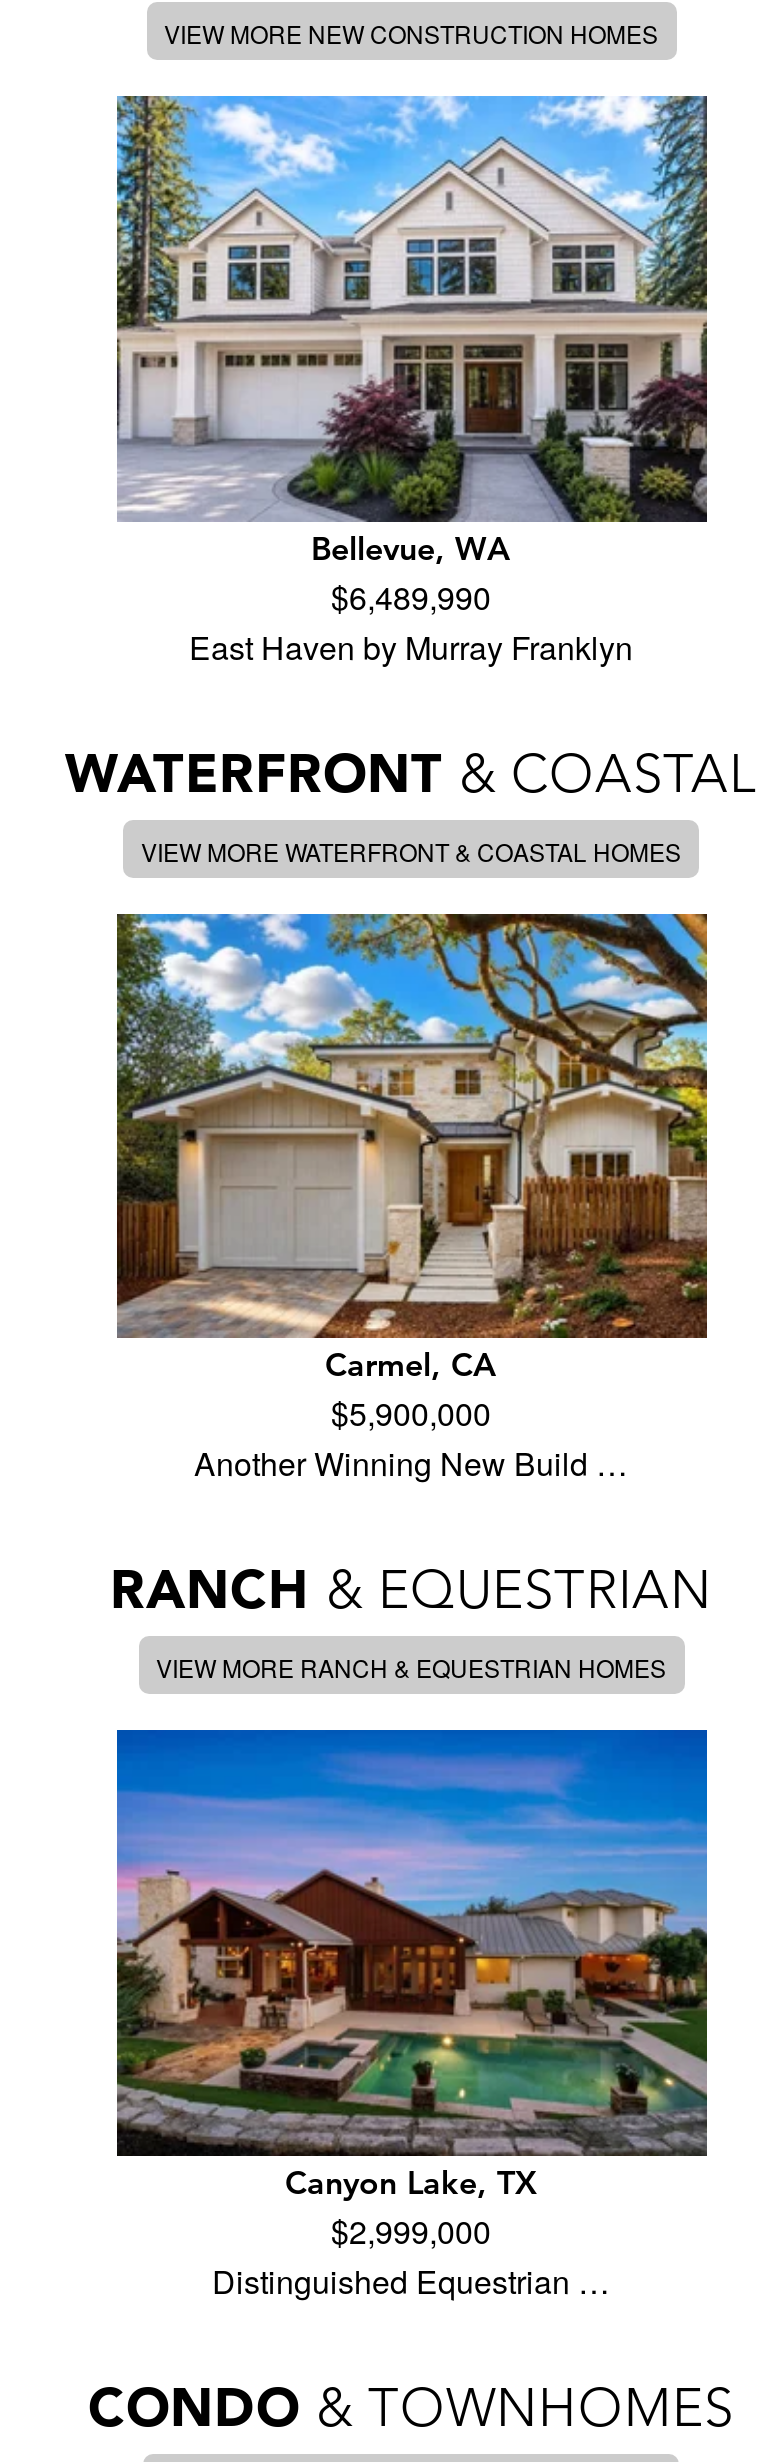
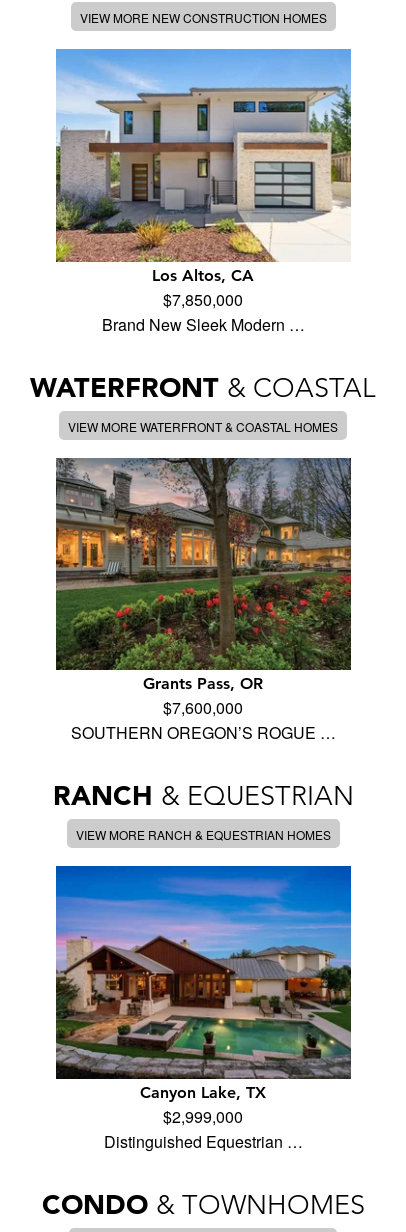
[115,94,709,669] [image] | Bellevue, WA | $6,489,990 | East Haven by Murray Franklyn -> [55,48,352,336] [image] | Los Altos, CA | $7,850,000 | Brand New Sleek Modern …
[115,912,709,1487] [image] | Carmel, CA | $5,900,000 | Another Winning New Build … -> [55,457,352,744] [image] | Grants Pass, OR | $7,600,000 | SOUTHERN OREGON’S ROGUE …

